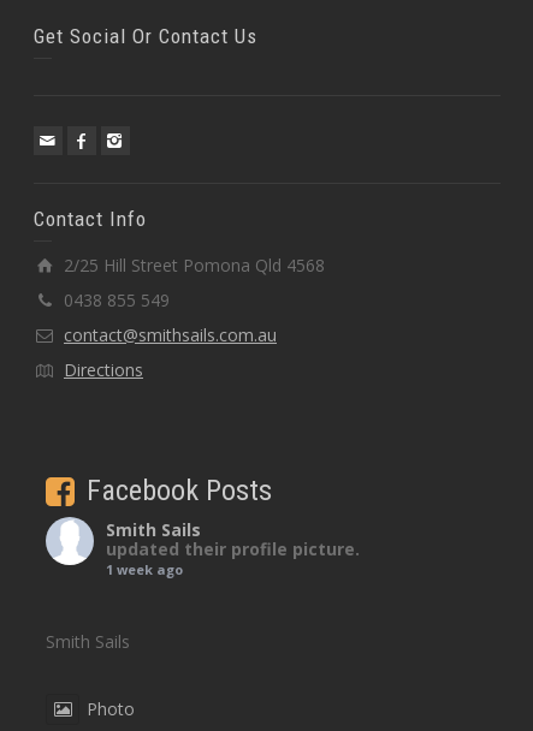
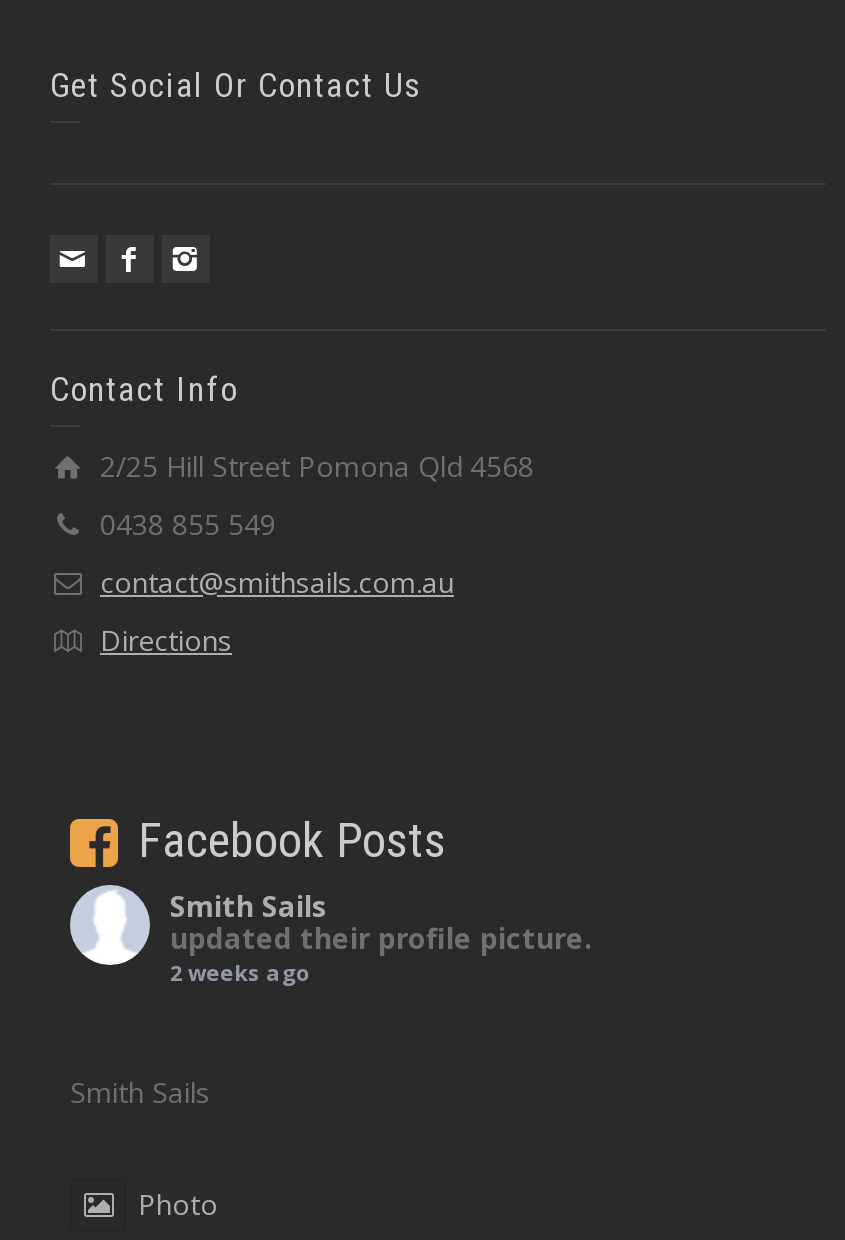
[106,560,183,578] 1 week ago -> [170,957,310,987] 2 weeks ago

